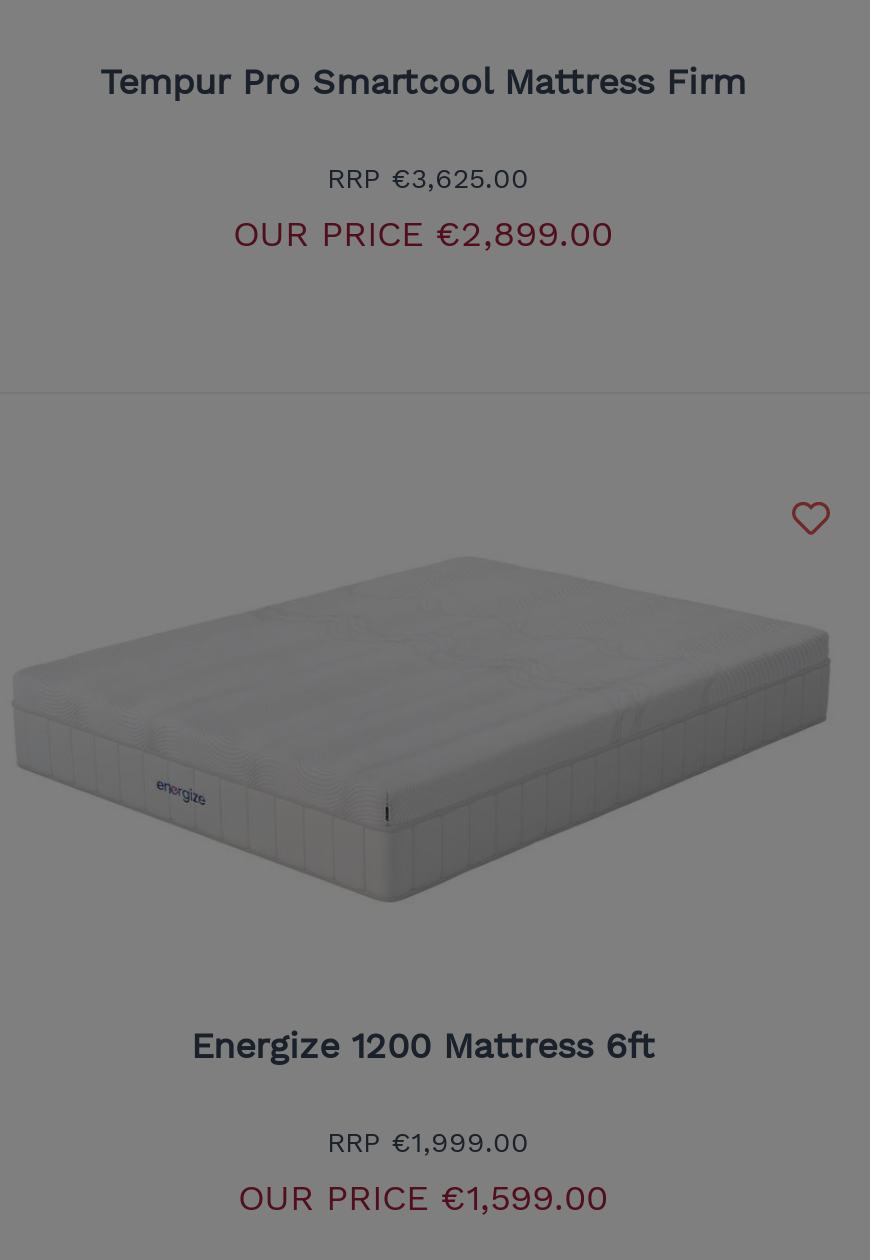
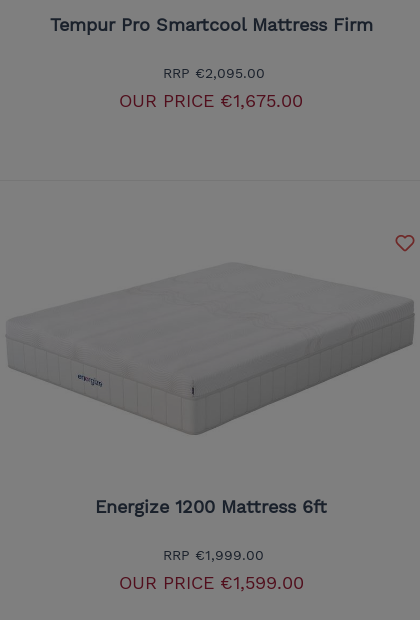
[327,161,529,193] RRP €3,625.00 -> [162,65,264,81] RRP €2,095.00
[233,211,613,253] OUR PRICE €2,899.00 -> [119,90,303,111] OUR PRICE €1,675.00

